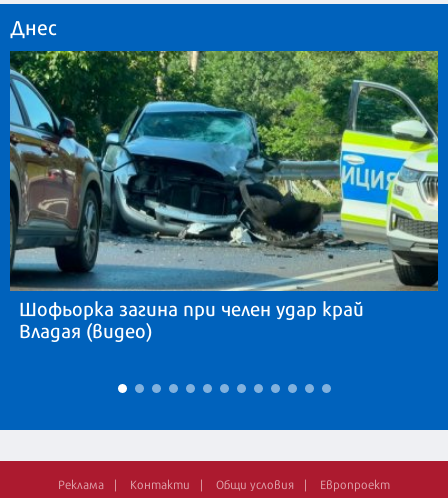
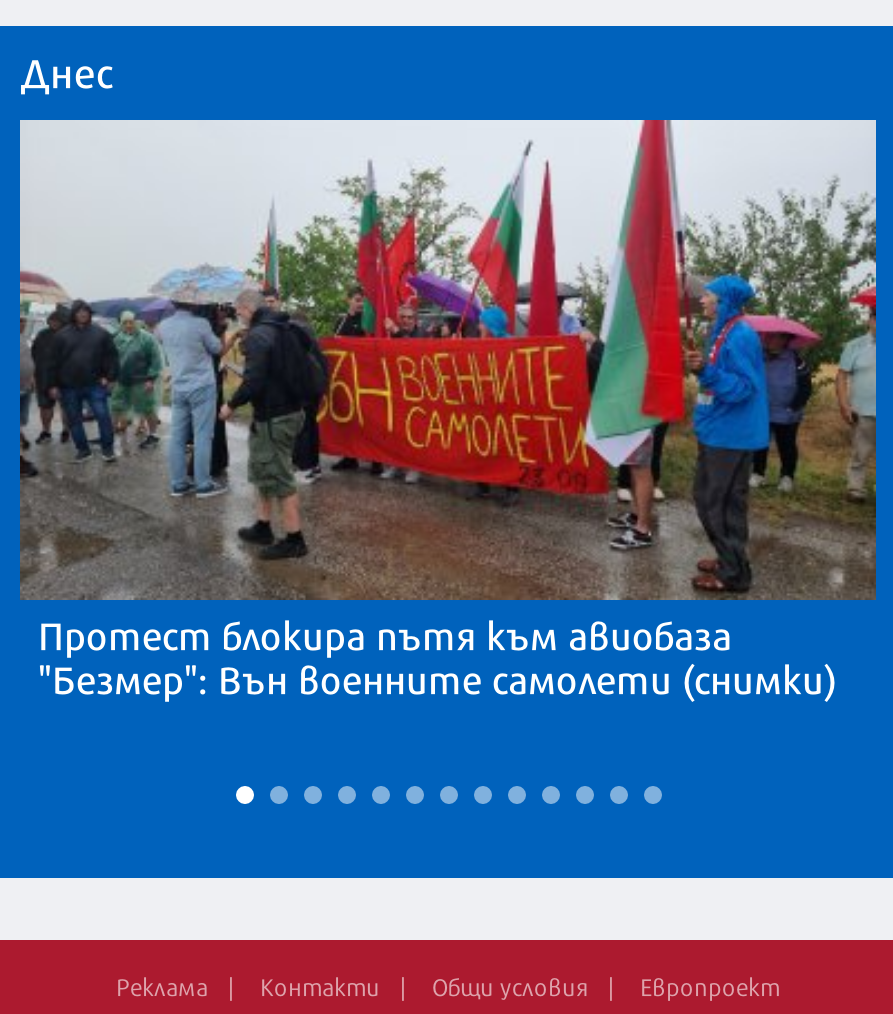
[9,50,439,344] [image] | Шофьорка загина при челен удар край | Владая (видео) -> [18,118,878,707] [image] | Протест блокира пътя към авиобаза | "Безмер": Вън военните самолети (снимки)

